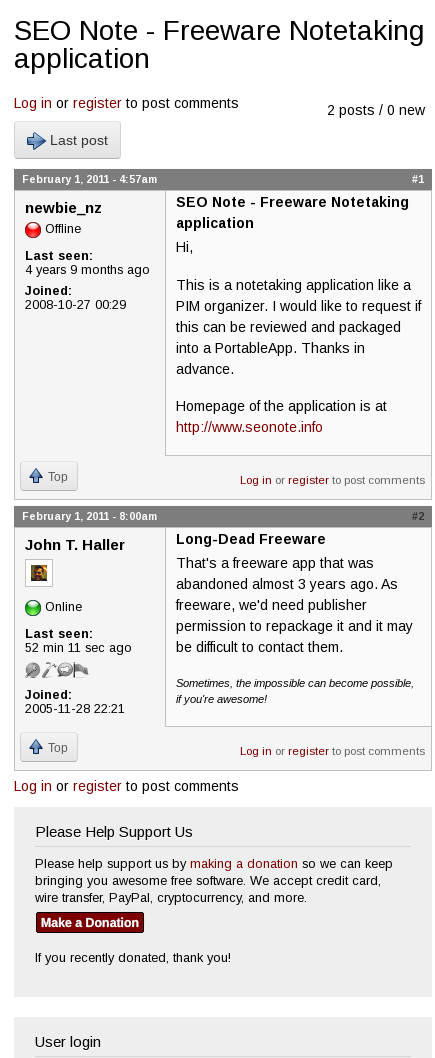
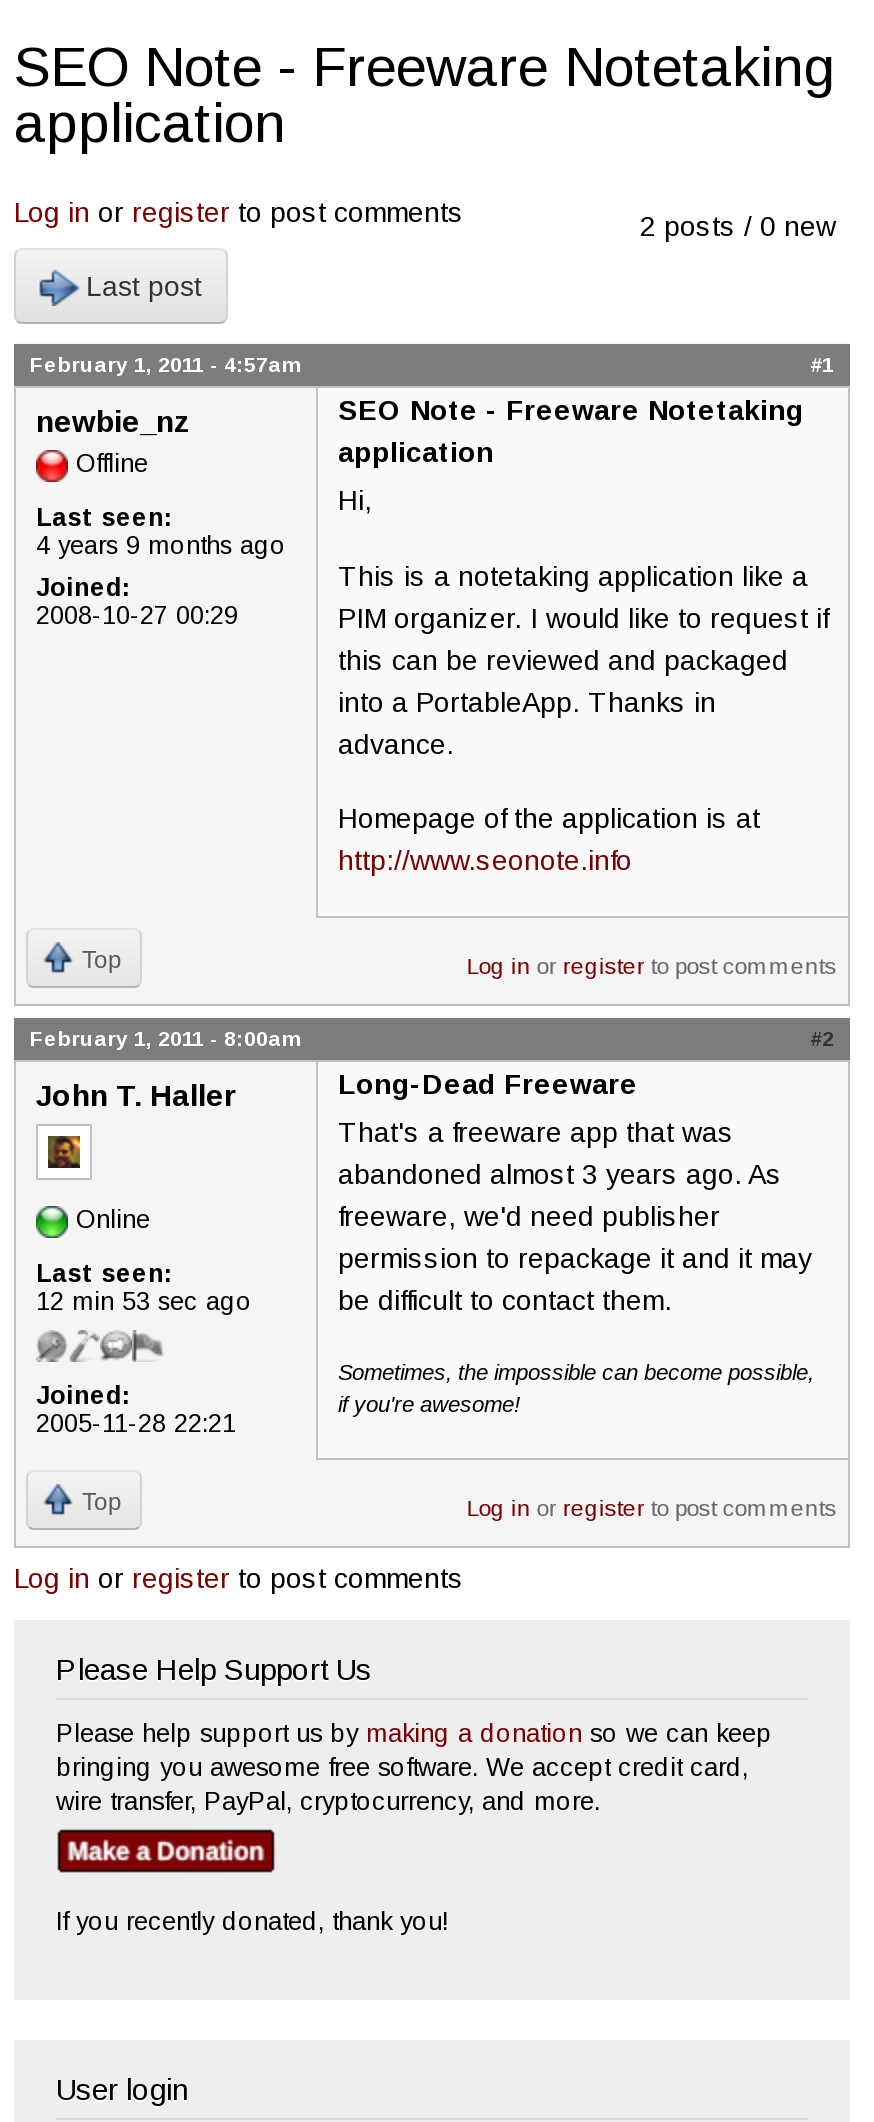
[25,641,132,655] 52 min 11 sec ago -> [36,1288,252,1316] 12 min 53 sec ago

